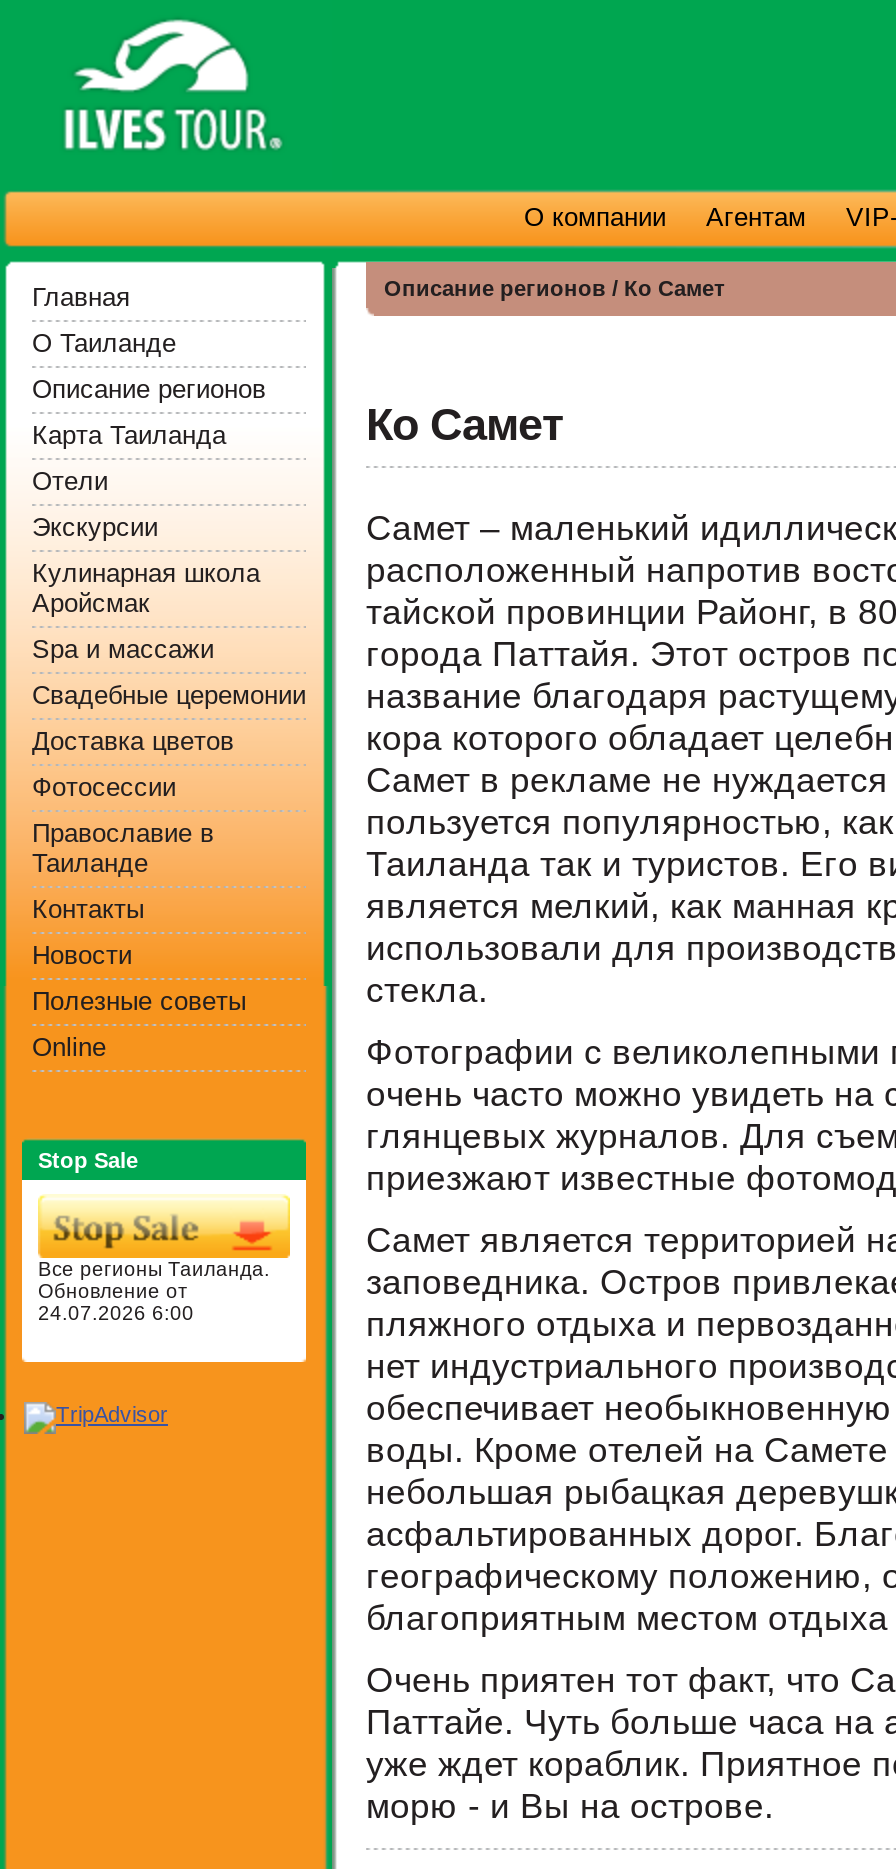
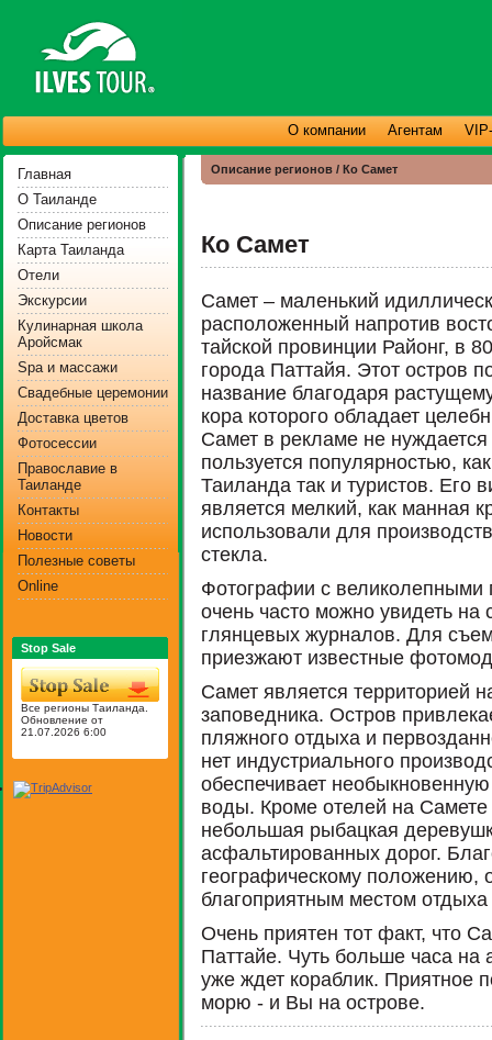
[38,1302,194,1324] 24.07.2026 6:00 -> [21,726,107,738] 21.07.2026 6:00

